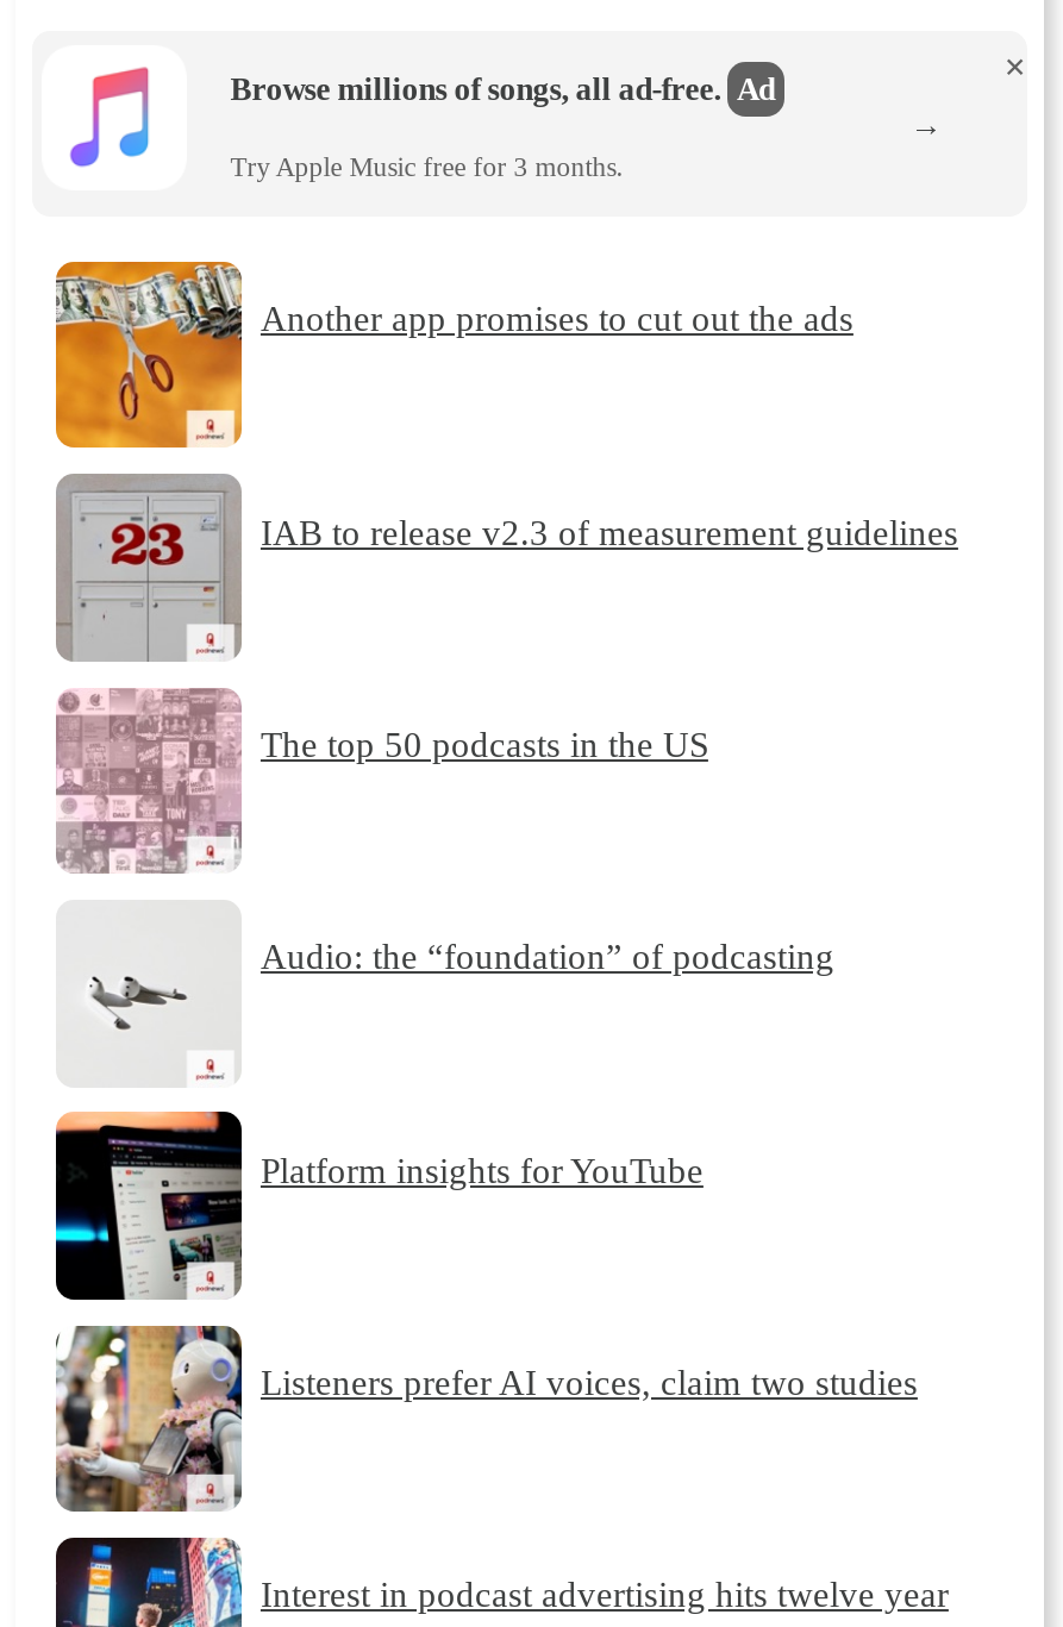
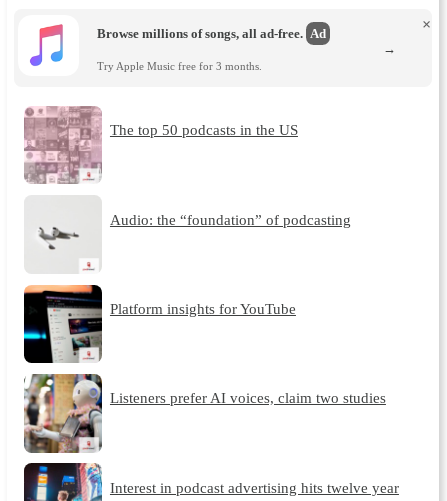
[54,259,853,450] [image] | Another app promises to cut out the ads -> none
[56,474,958,662] [image] | IAB to release v2.3 of measurement guidelines -> none

